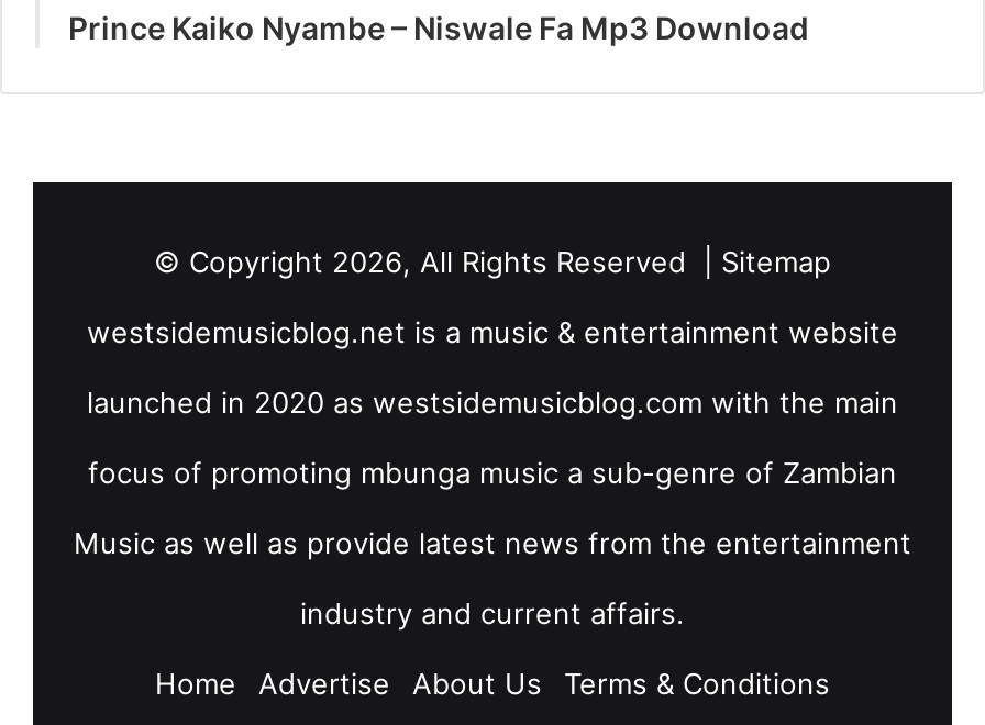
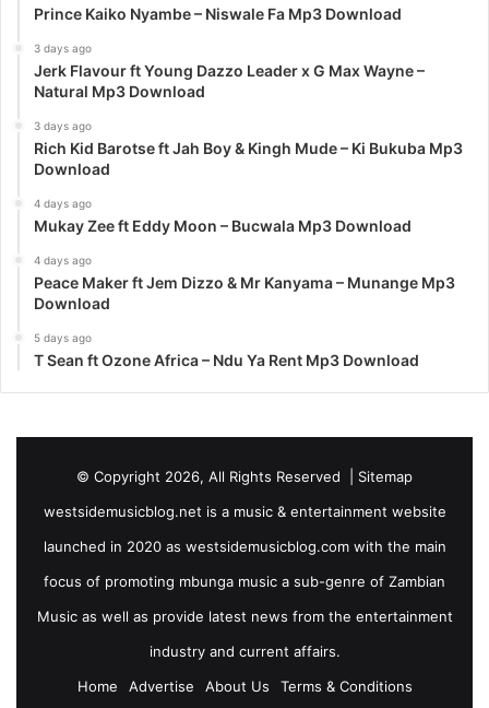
none -> [34,42,463,370] 3 days ago | Jerk Flavour ft Young Dazzo Leader x G Max Wayne – | Natural Mp3 Download | 3 days ago | Rich Kid Barotse ft Jah Boy & Kingh Mude – Ki Bukuba Mp3 | Download | 4 days ago | Mukay Zee ft Eddy Moon – Bucwala Mp3 Download | 4 days ago | Peace Maker ft Jem Dizzo & Mr Kanyama – Munange Mp3 | Download | 5 days ago | T Sean ft Ozone Africa – Ndu Ya Rent Mp3 Download

